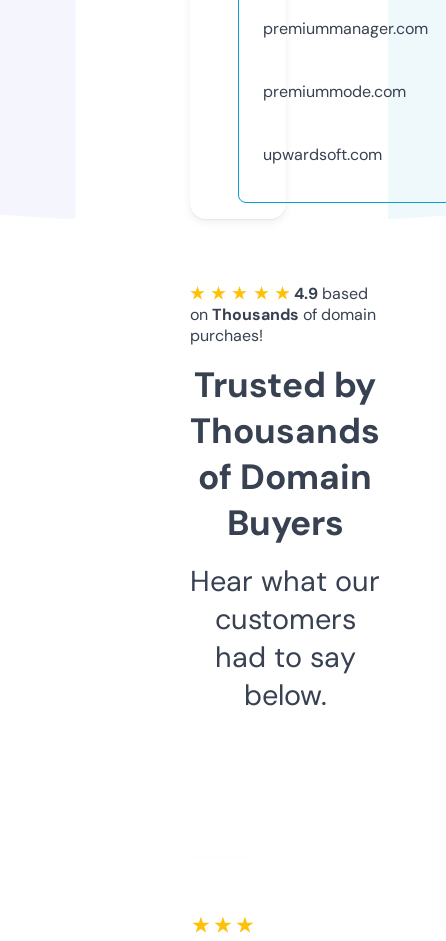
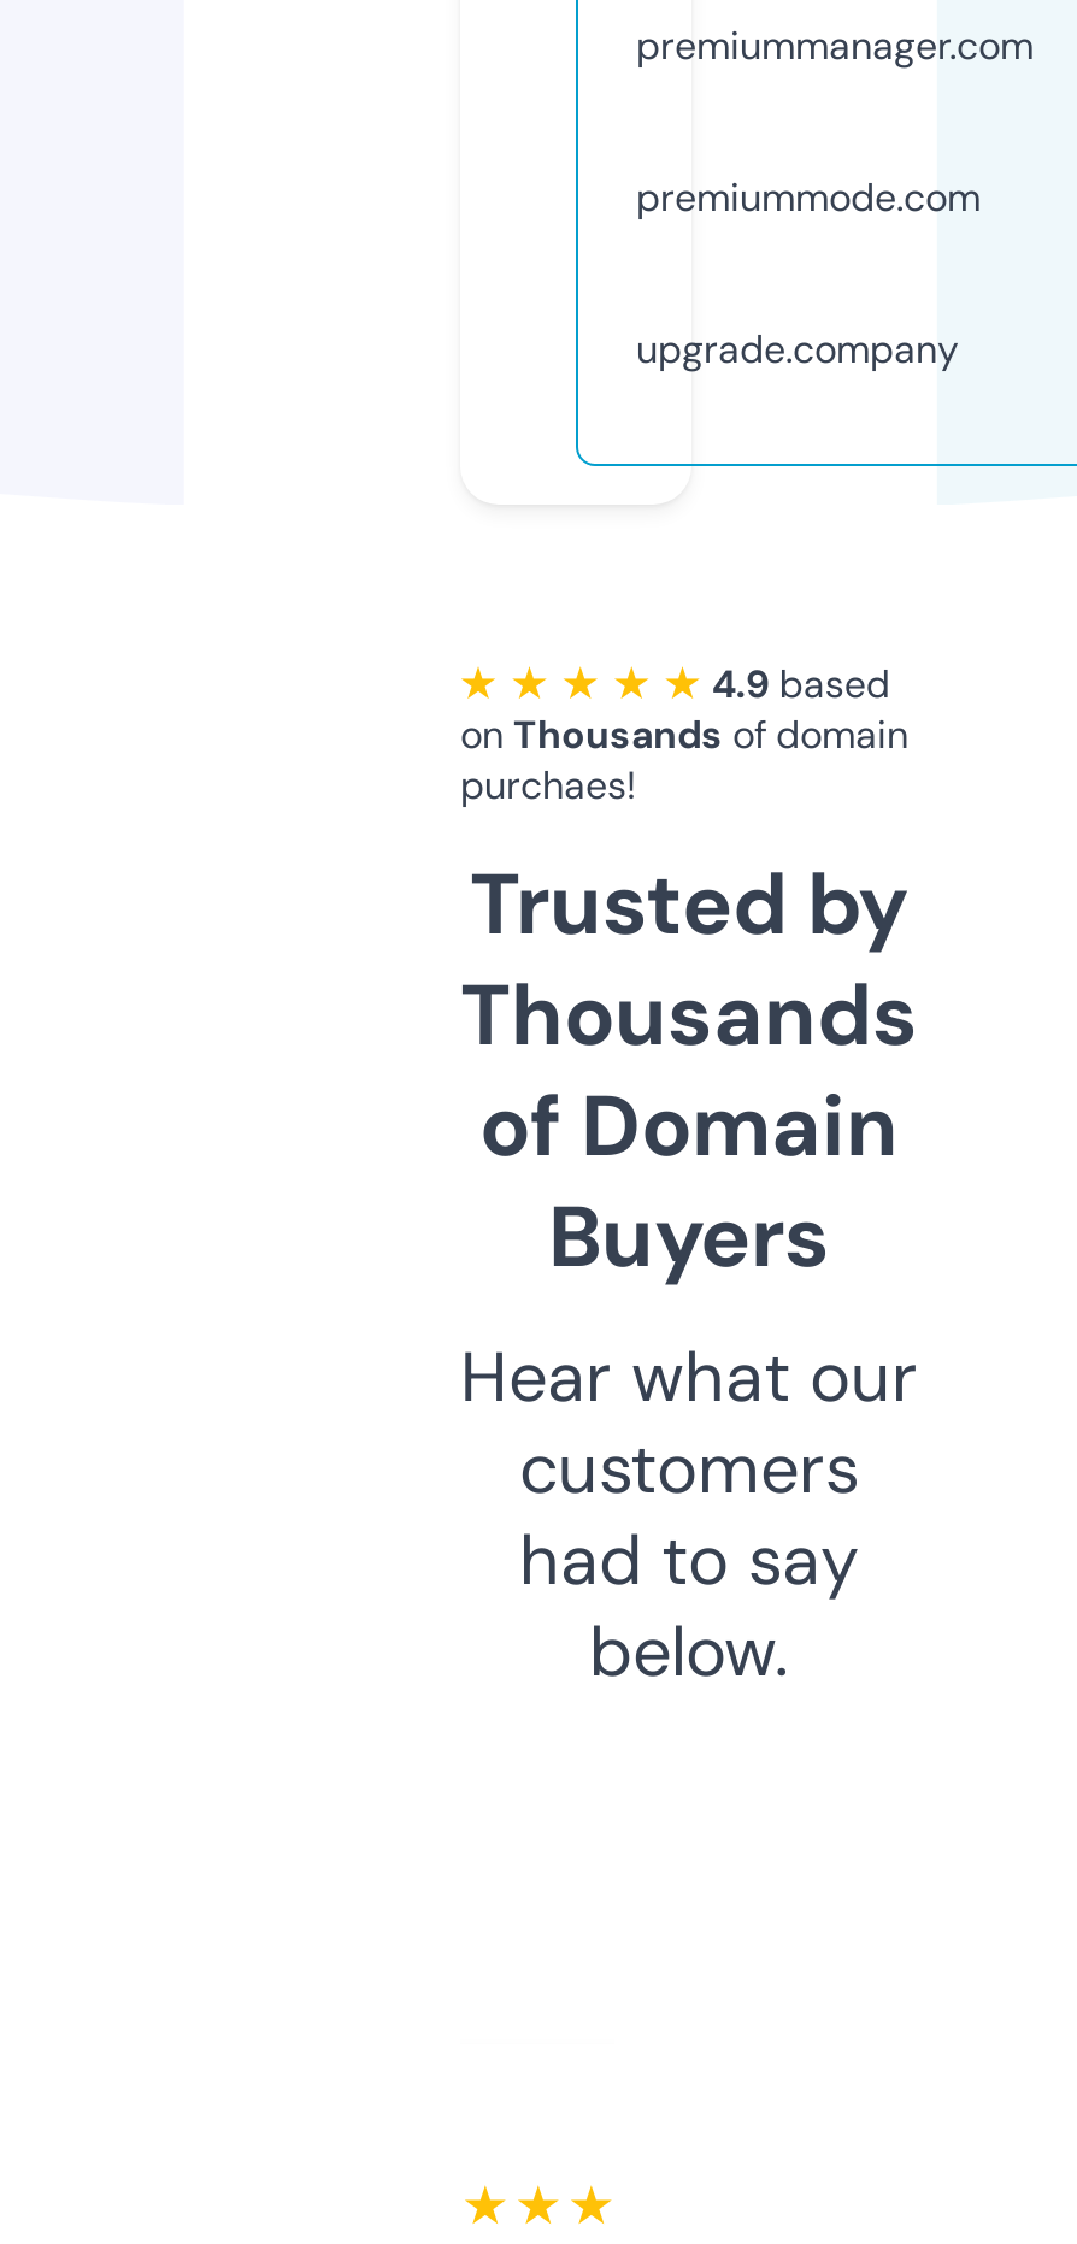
[263,144,382,165] upwardsoft.com -> [636,324,959,374] upgrade.company

